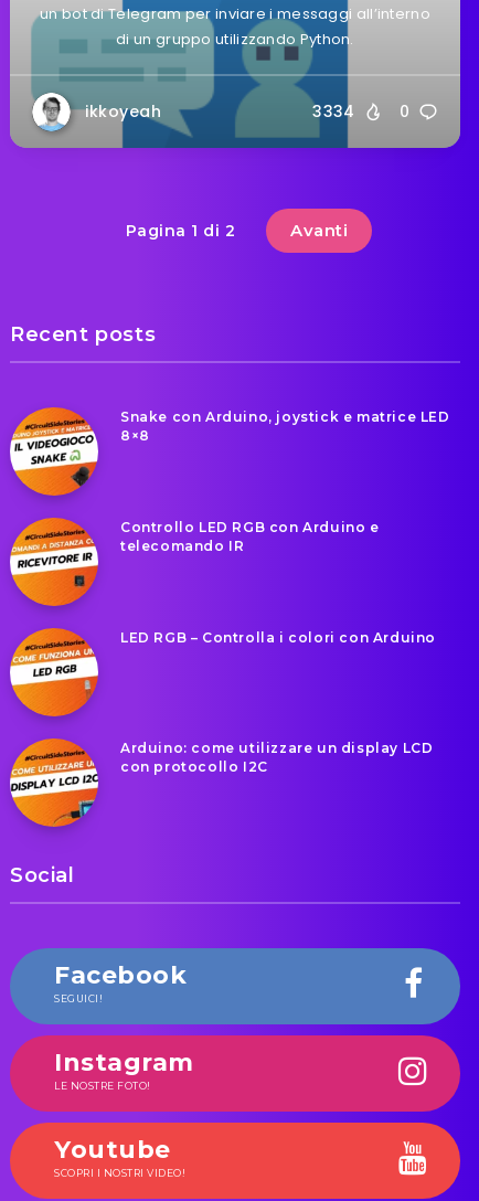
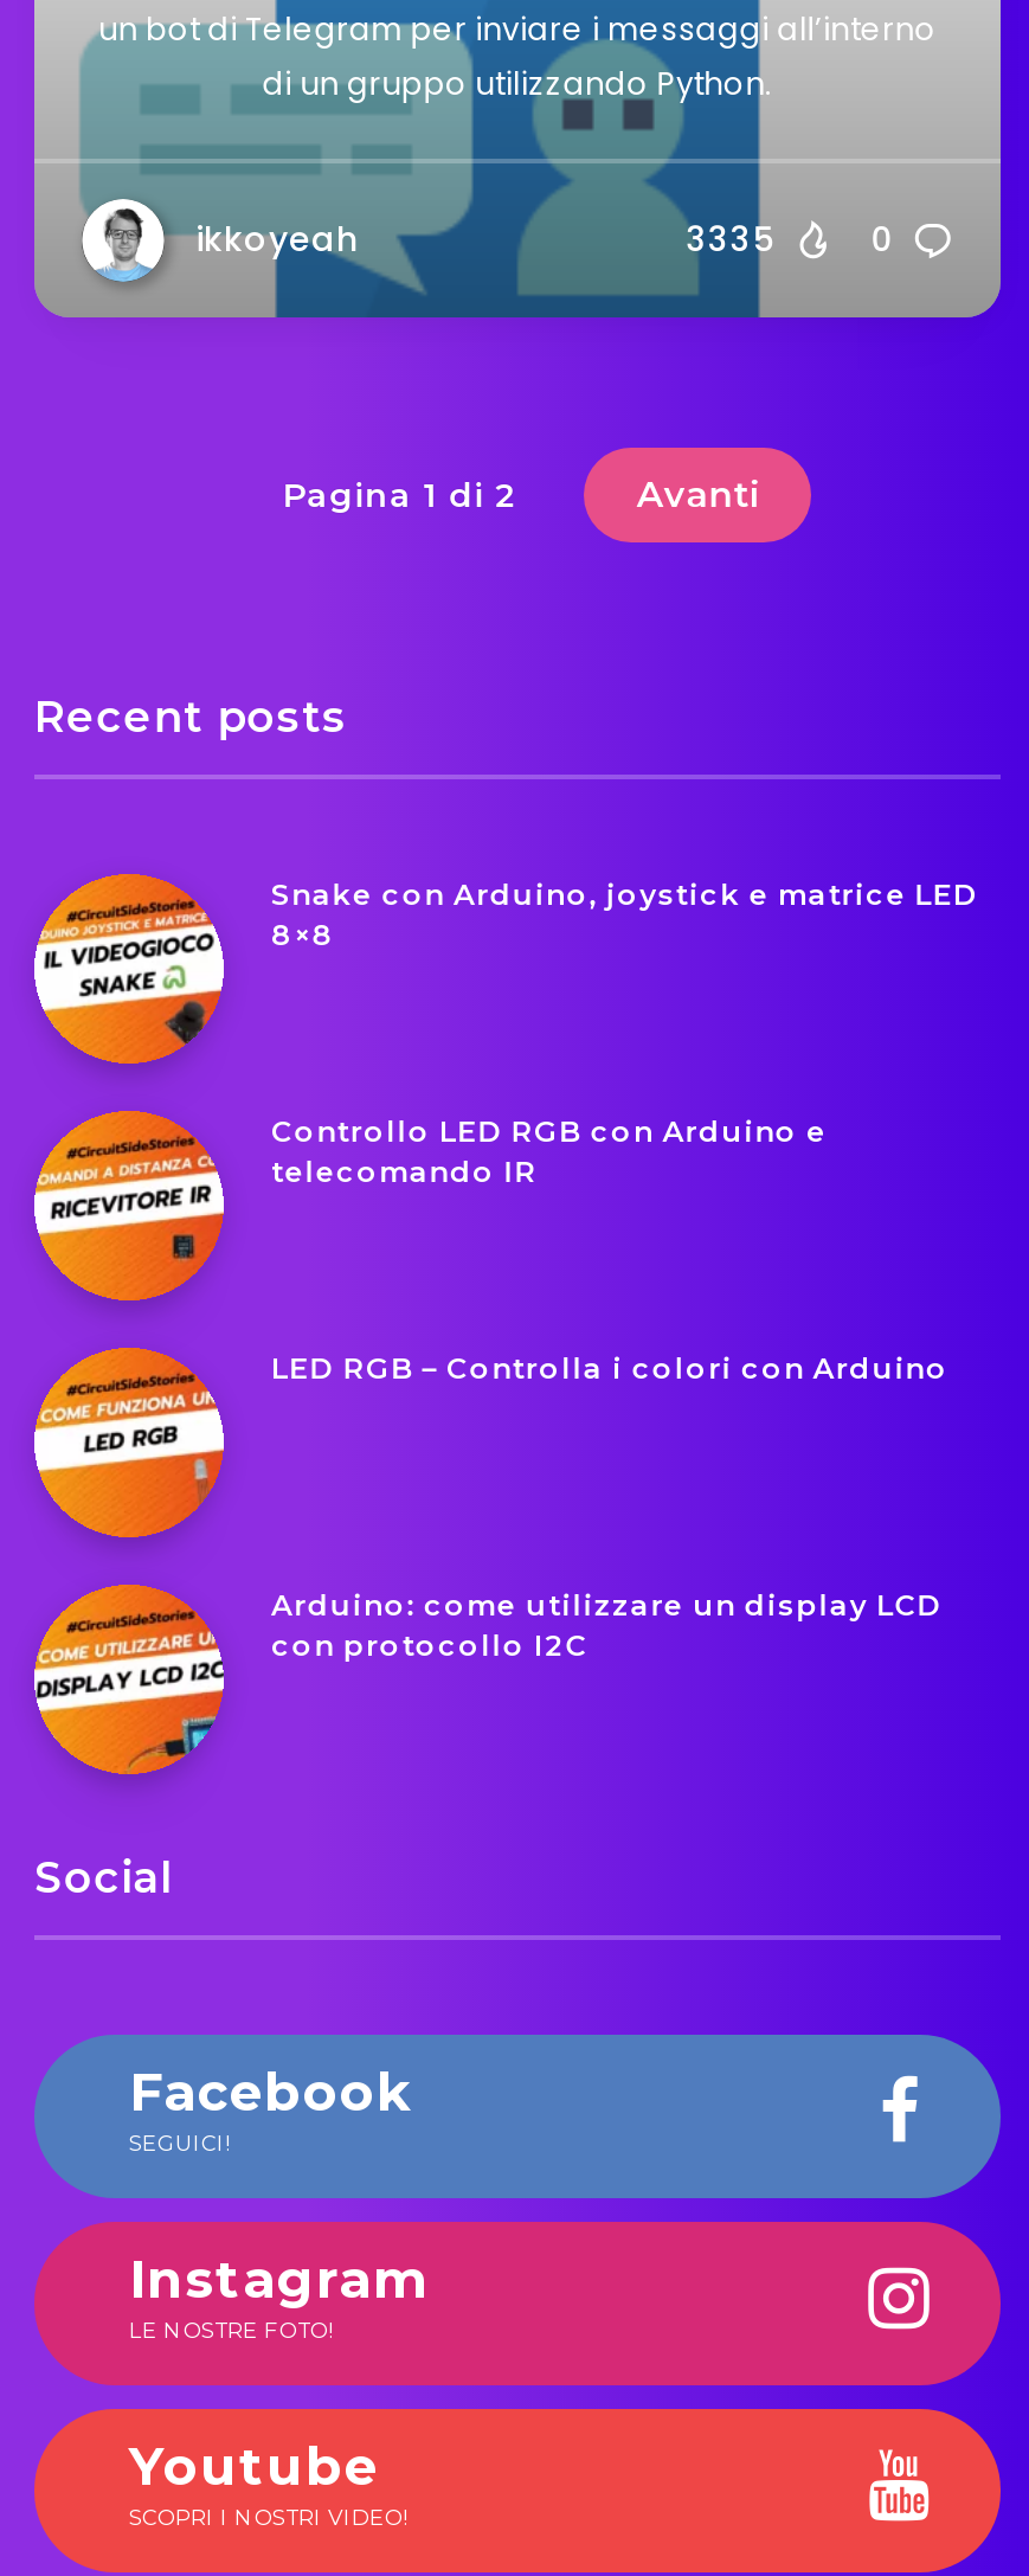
[313,100,410,122] 3334 0 -> [686,215,893,262] 3335 0

